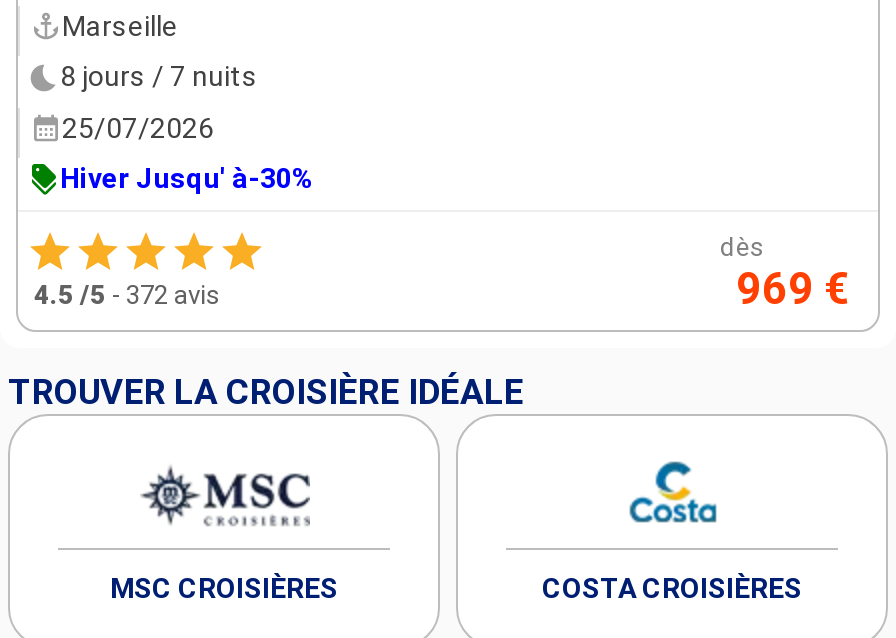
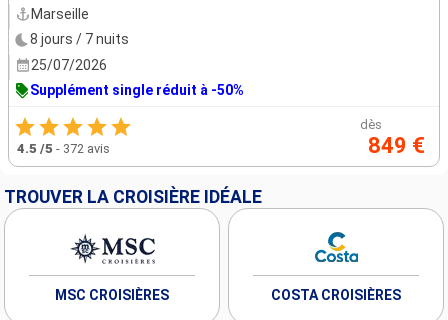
[60,162,314,194] Hiver Jusqu' à-30% -> [30,82,244,98] Supplément single réduit à -50%
[736,263,850,313] 969 € -> [368,132,425,157] 849 €

